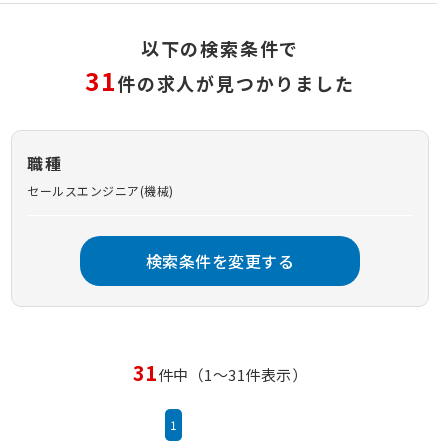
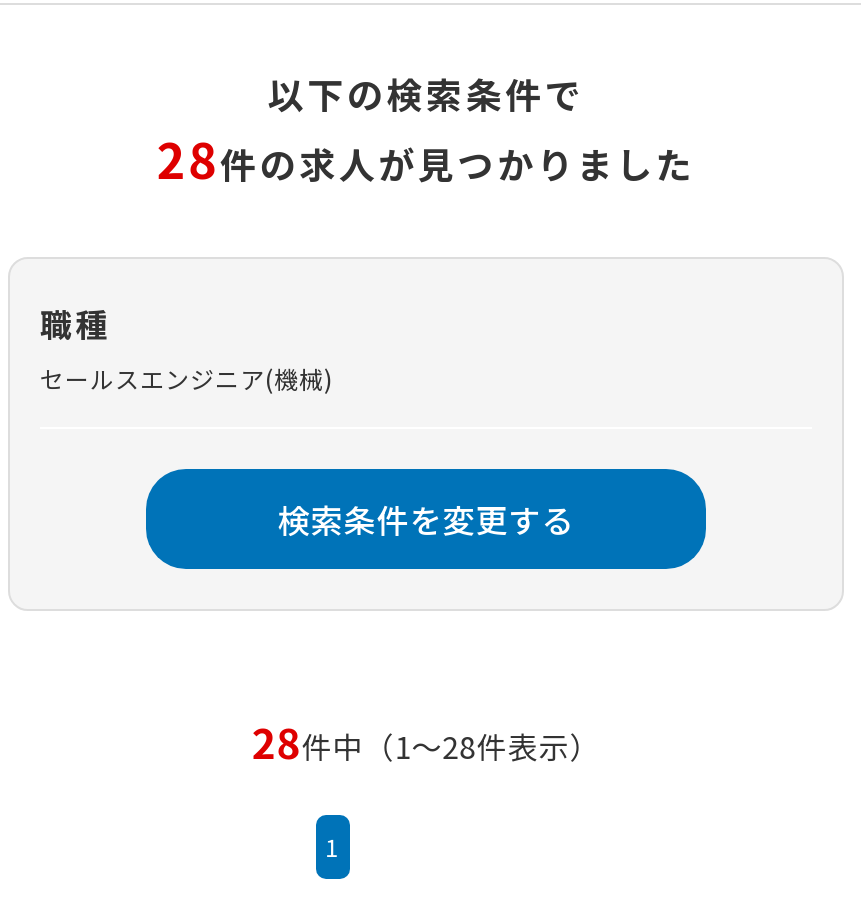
[85,63,355,98] 31件の求人が見つかりました -> [157,123,695,193] 28件の求人が見つかりました
[133,358,307,387] 31件中（1～31件表示） -> [252,713,600,771] 28件中（1～28件表示）

